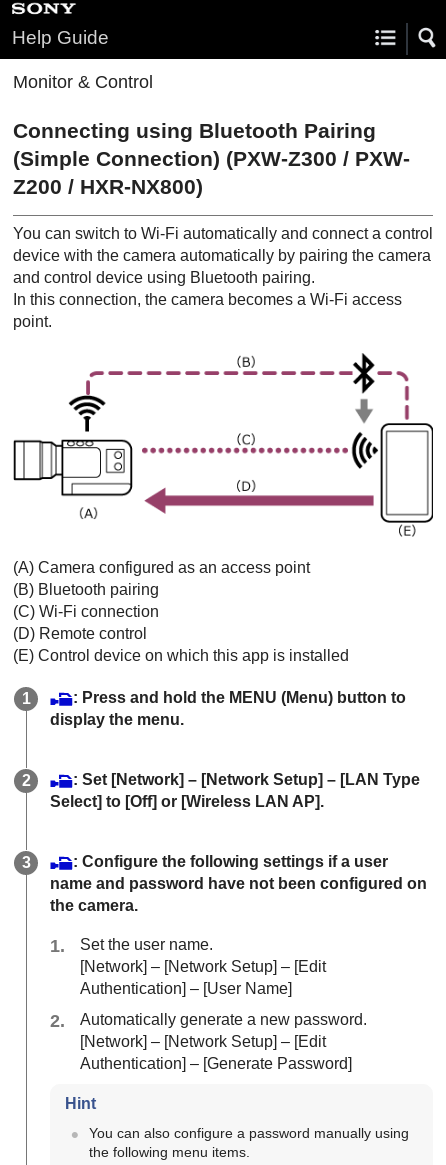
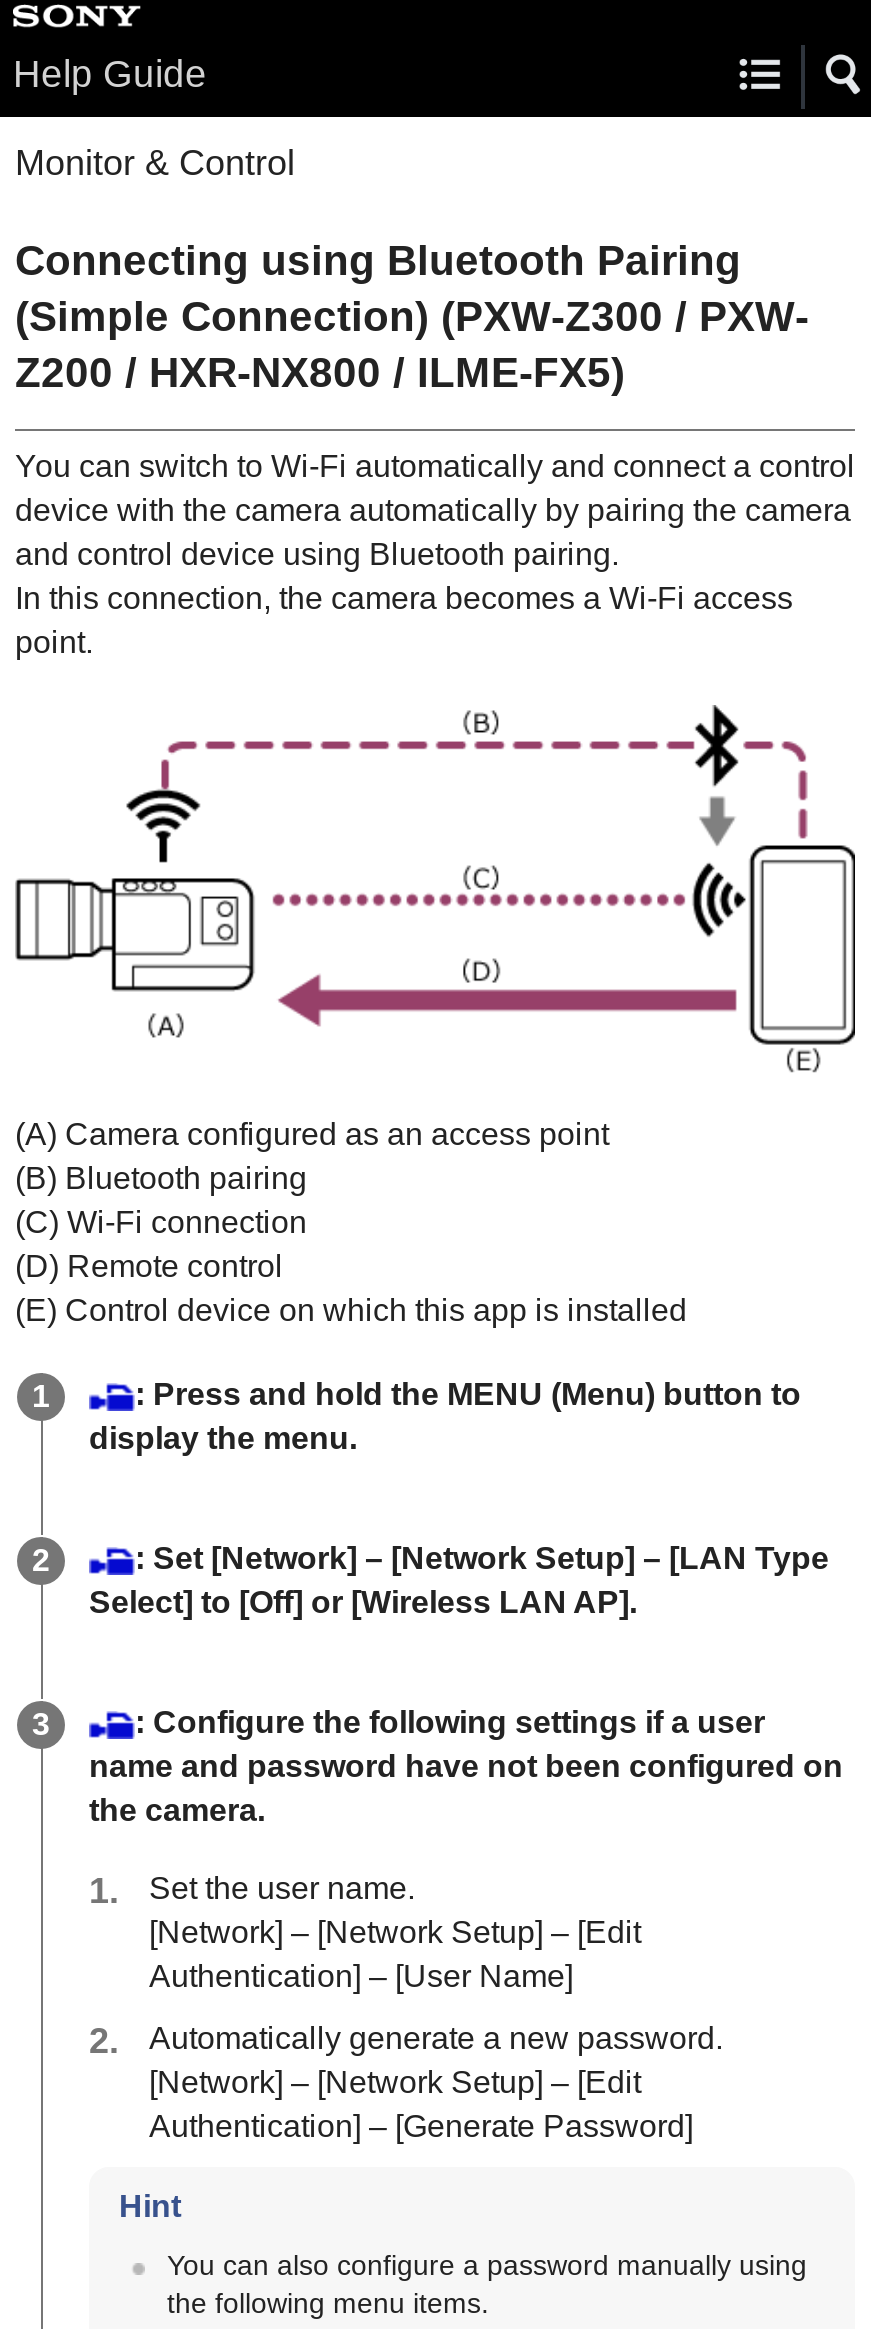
[13,175,203,198] Z200 / HXR-NX800) -> [15,349,625,395] Z200 / HXR-NX800 / ILME-FX5)

